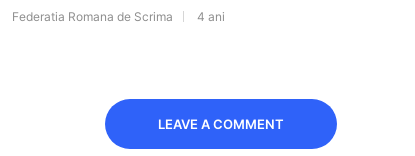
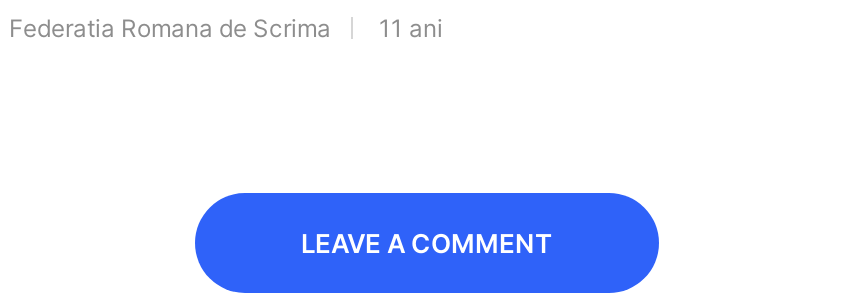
[12,9,225,24] Federatia Romana de Scrima 4 ani -> [9,13,443,43] Federatia Romana de Scrima 11 ani

